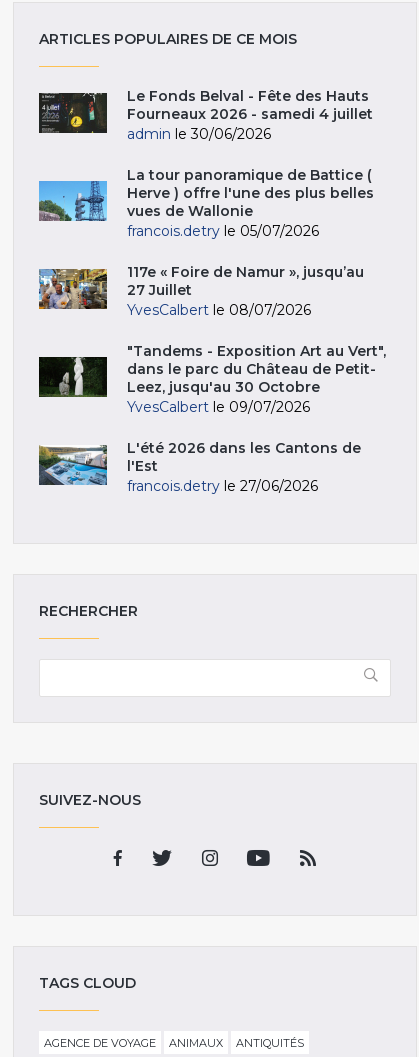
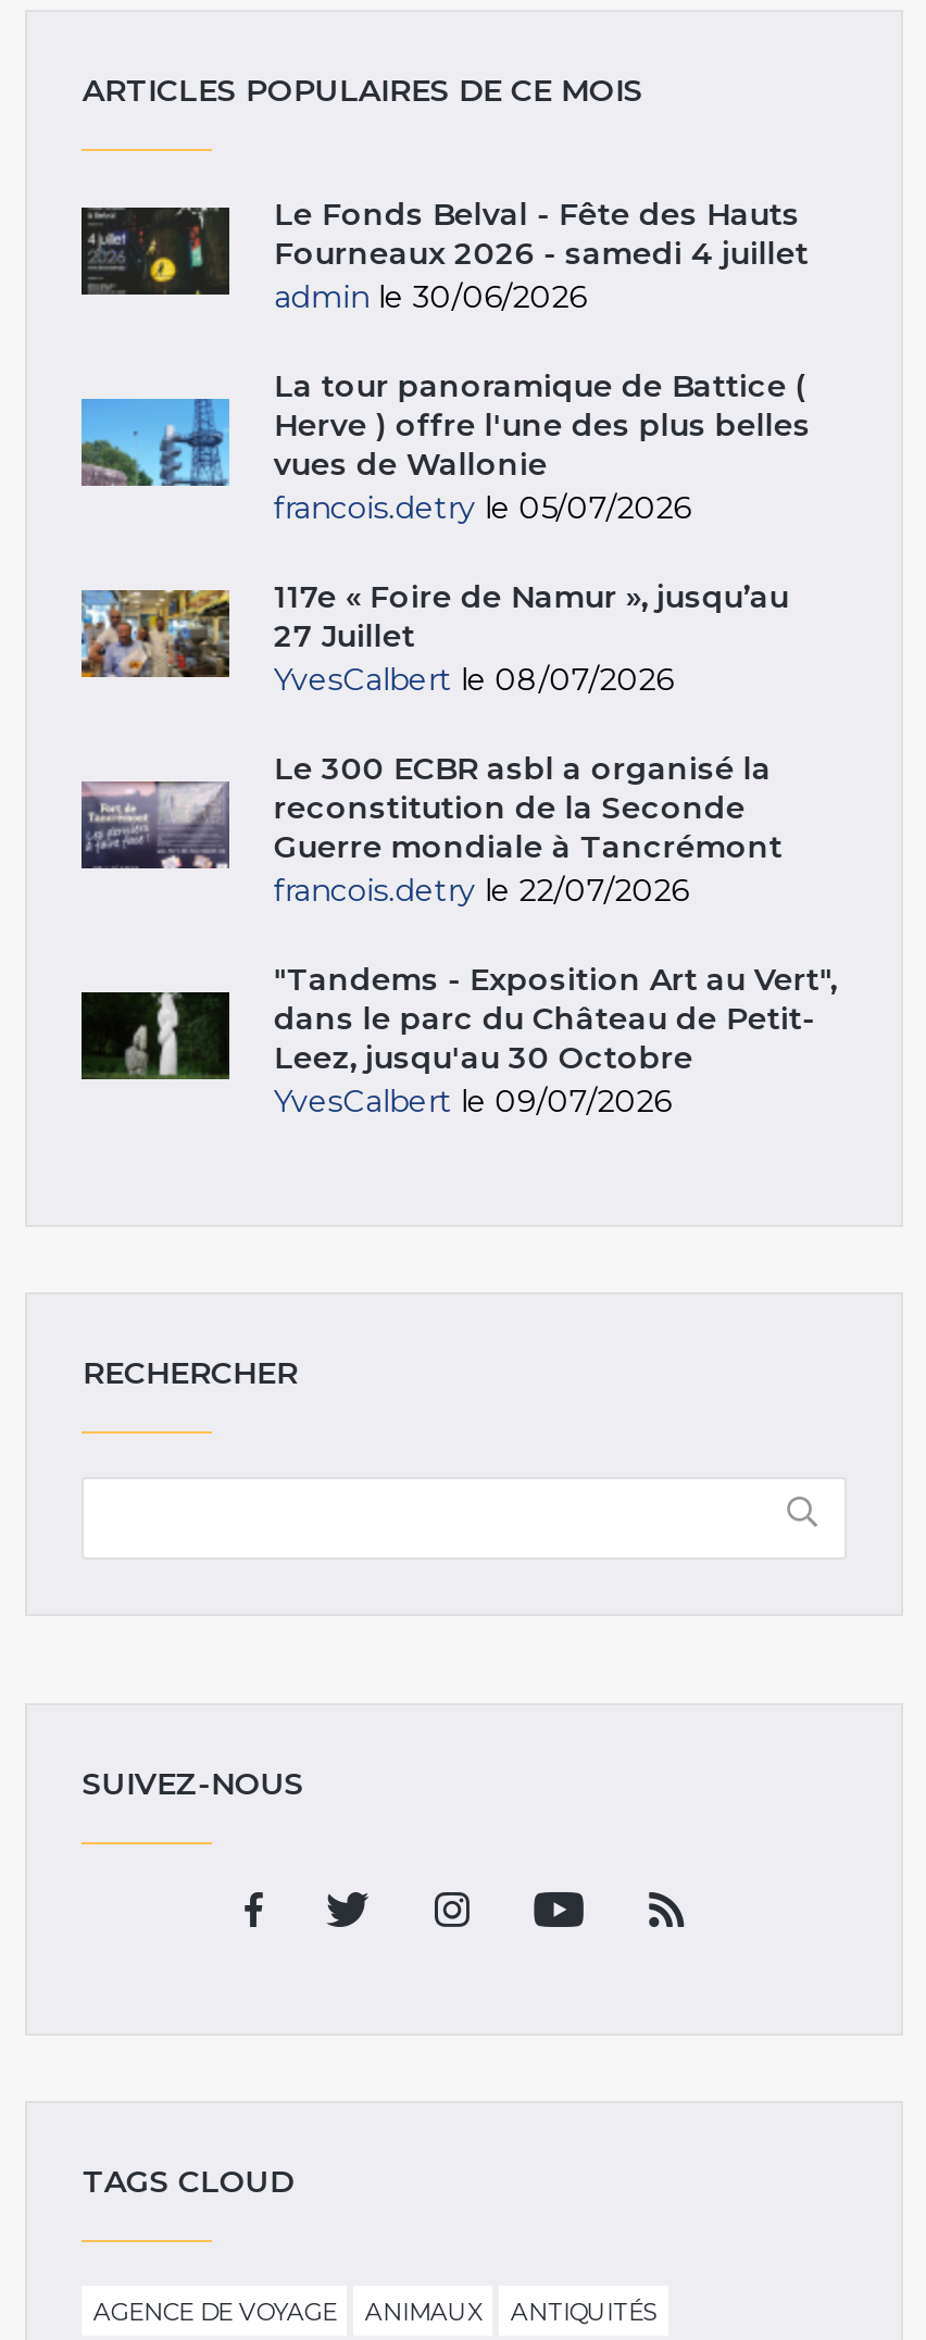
none -> [82,748,782,909] [image] | Le 300 ECBR asbl a organisé la | reconstitution de la Seconde | Guerre mondiale à Tancrémont | francois.detry le 22/07/2026
moved [39,342,386,416] -> [82,959,837,1120]: [image] | "Tandems - Exposition Art au Vert", | dans le parc du Château de Petit- | Leez, jusqu'au 30 Octobre | YvesCalbert le 09/07/2026
[38,439,361,495] [image] | L'été 2026 dans les Cantons de | l'Est | francois.detry le 27/06/2026 -> none

